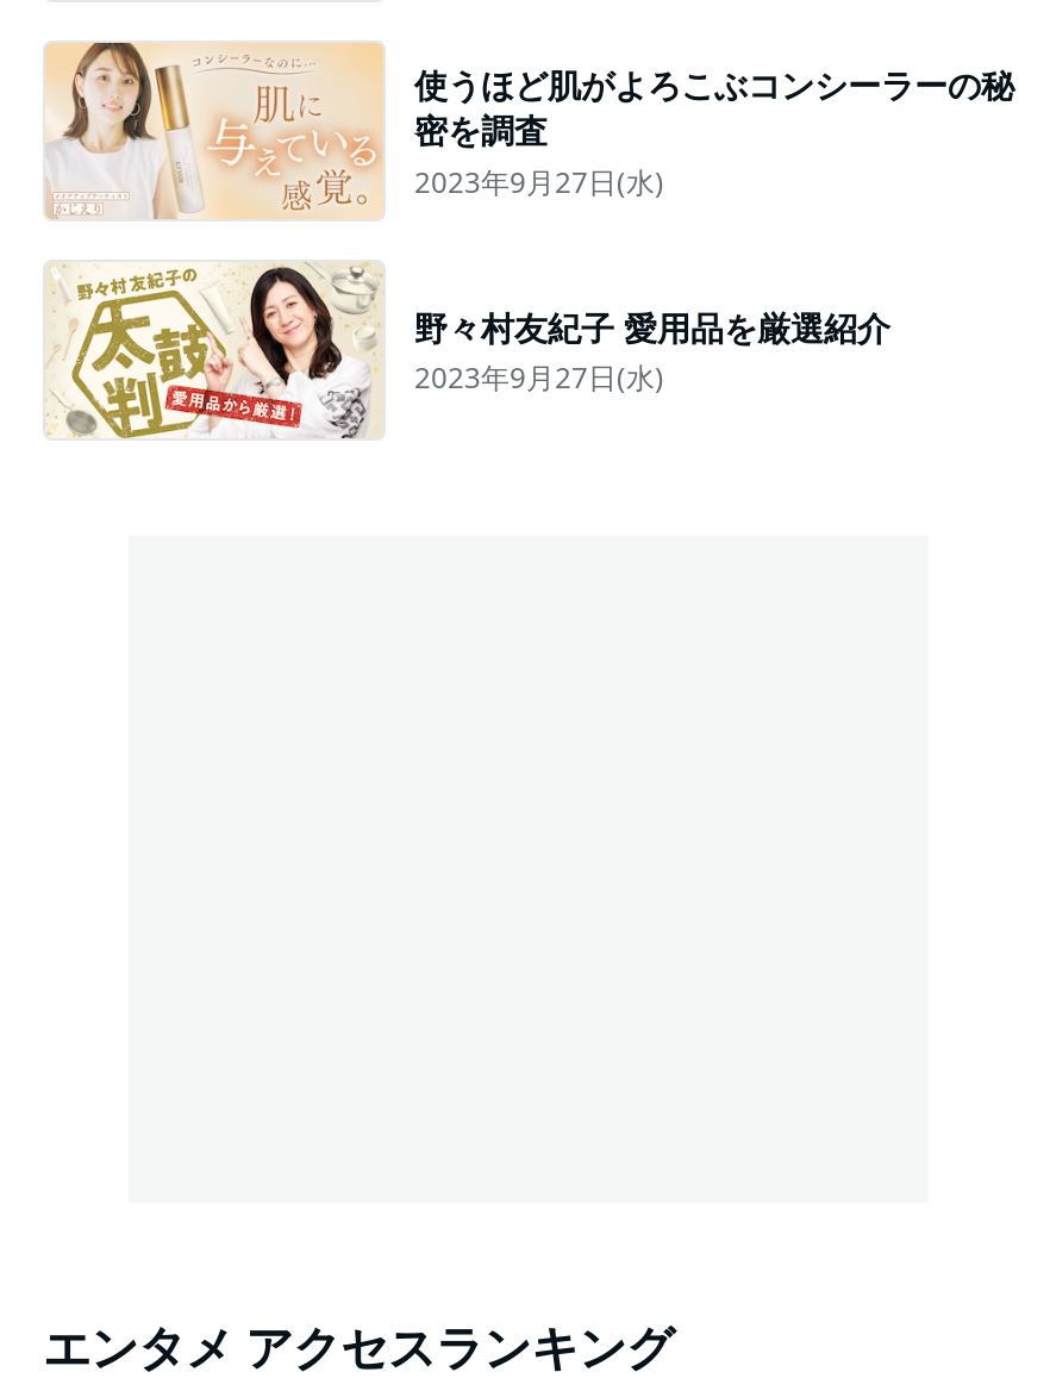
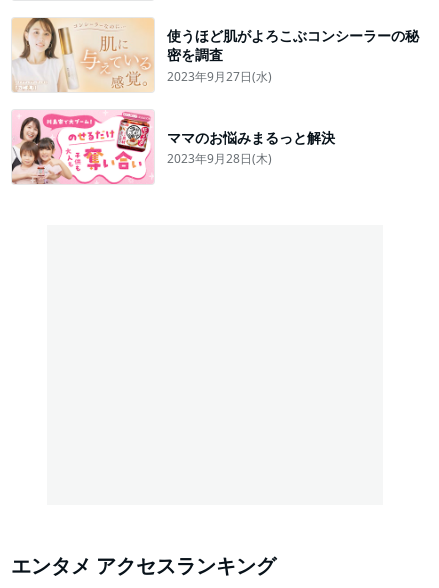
[45,262,890,441] [image] | 野々村友紀子 愛用品を厳選紹介 | 2023年9月27日(水) -> [11,110,335,185] [image] | ママのお悩みまるっと解決 | 2023年9月28日(木)

